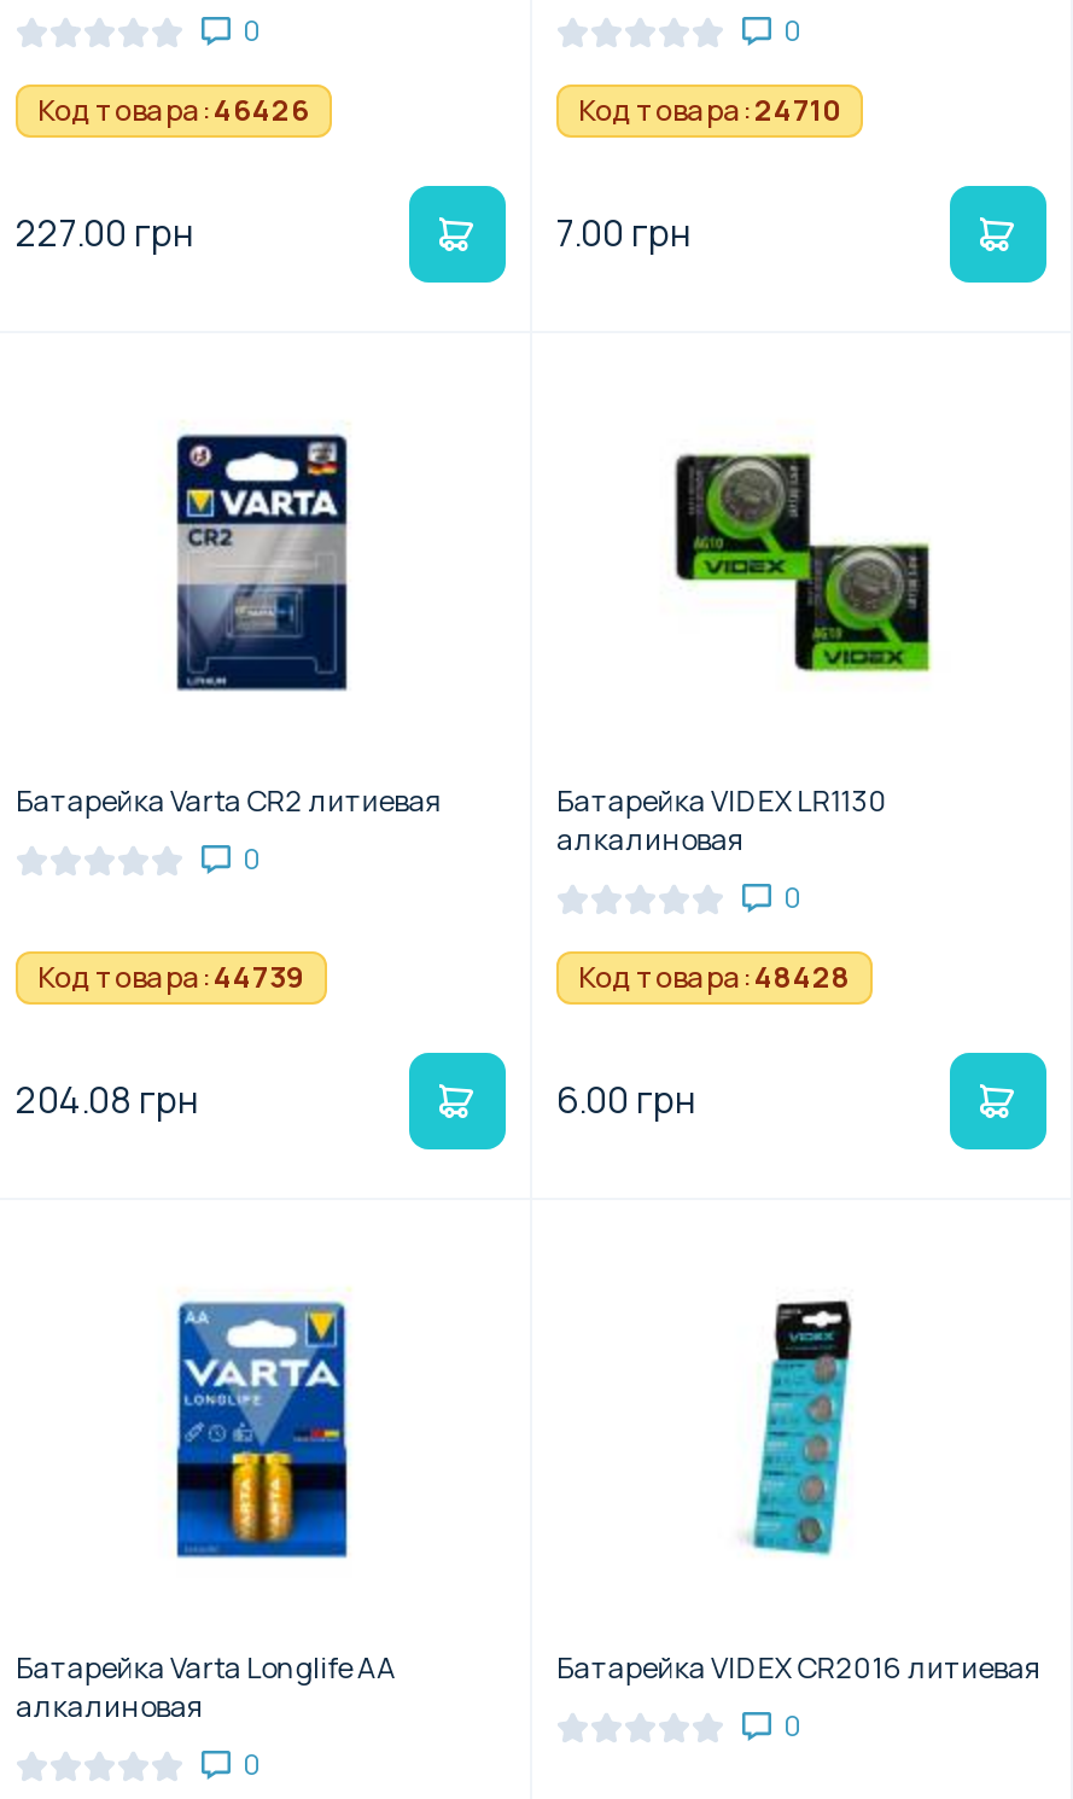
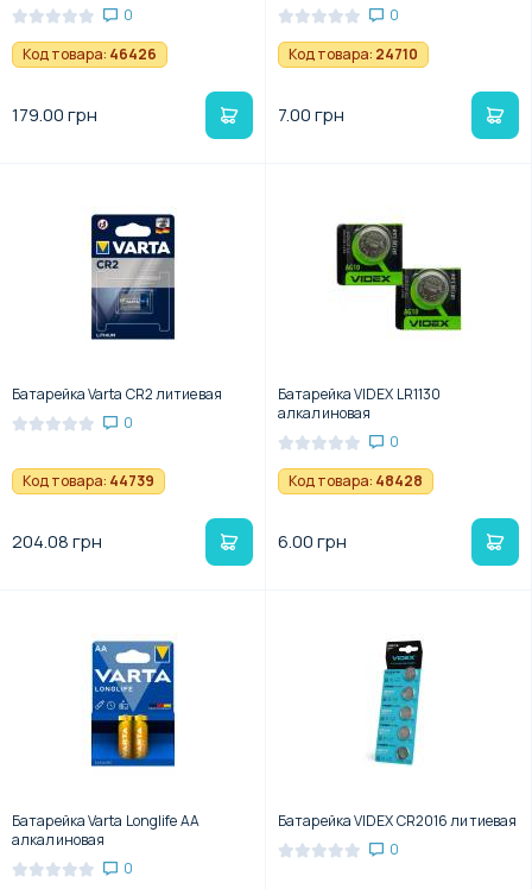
[16,208,194,259] 227.00 грн -> [12,102,97,127] 179.00 грн

